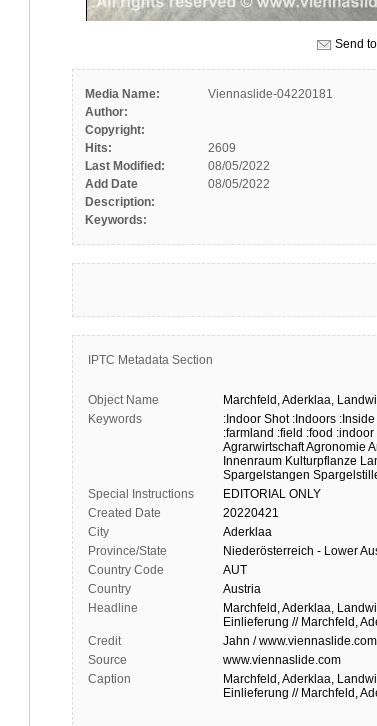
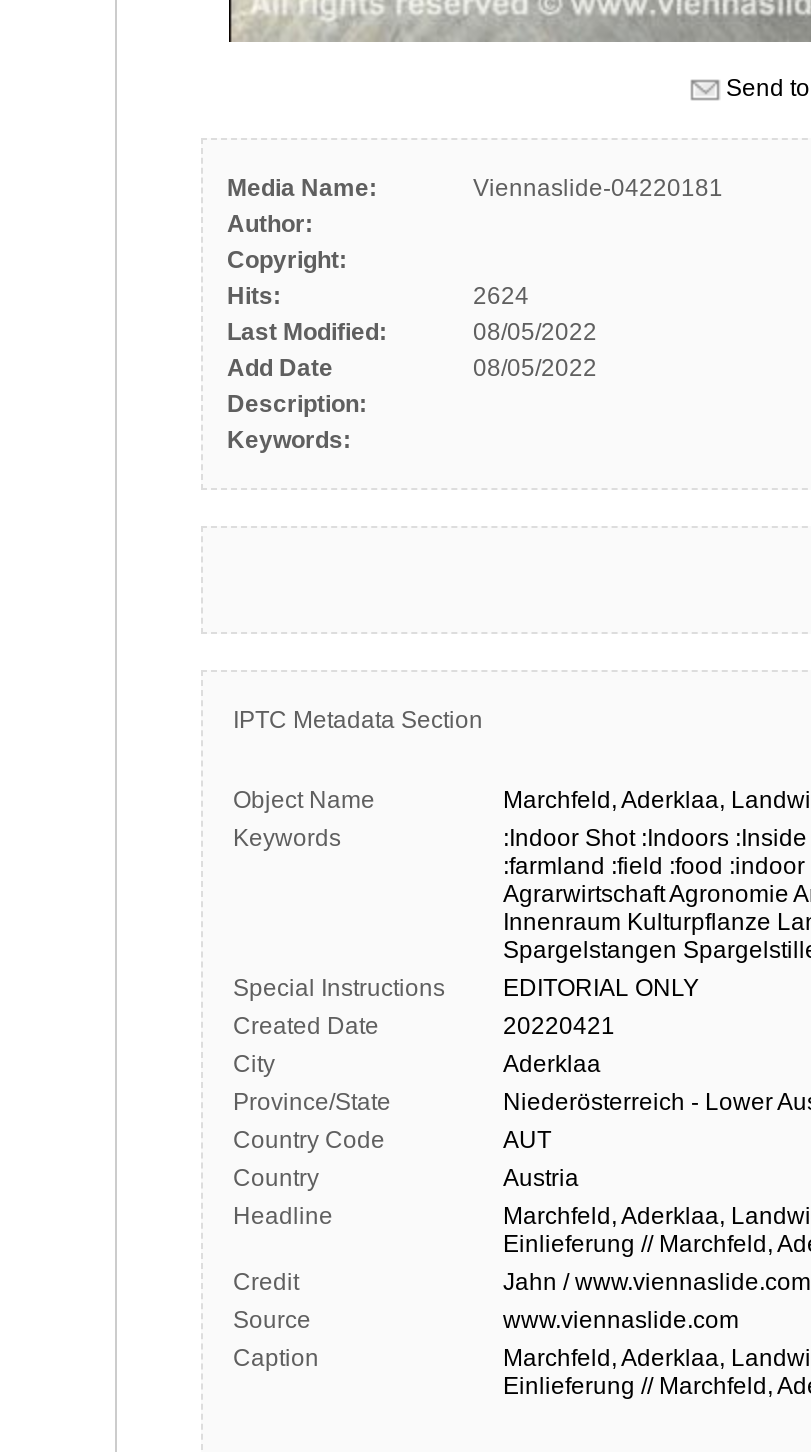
[208,141,236,155] 2609 -> [473,282,529,310] 2624

